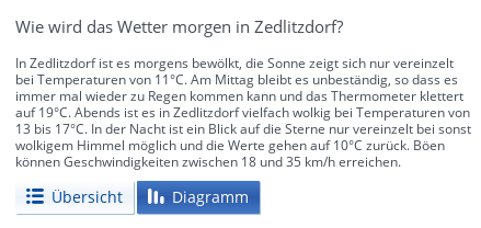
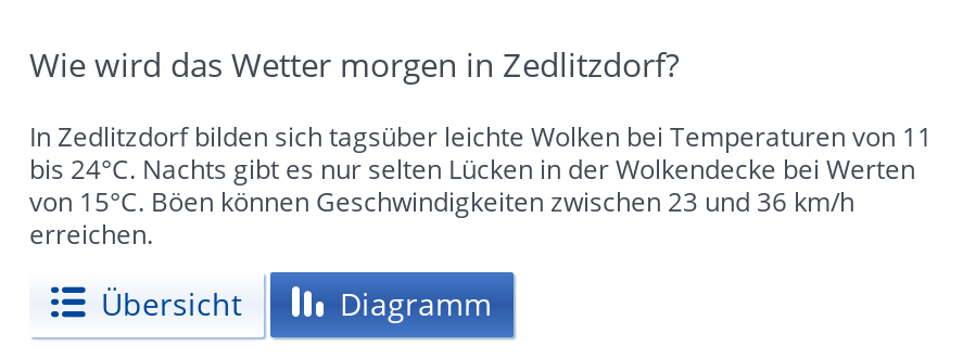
[15,54,471,171] In Zedlitzdorf ist es morgens bewölkt, die Sonne zeigt sich nur vereinzelt | bei Temperaturen von 11°C. Am Mittag bleibt es unbeständig, so dass es | immer mal wieder zu Regen kommen kann und das Thermometer klettert | auf 19°C. Abends ist es in Zedlitzdorf vielfach wolkig bei Temperaturen von | 13 bis 17°C. In der Nacht ist ein Blick auf die Sterne nur vereinzelt bei sonst | wolkigem Himmel möglich und die Werte gehen auf 10°C zurück. Böen | können Geschwindigkeiten zwischen 18 und 35 km/h erreichen. -> [29,118,933,253] In Zedlitzdorf bilden sich tagsüber leichte Wolken bei Temperaturen von 11 | bis 24°C. Nachts gibt es nur selten Lücken in der Wolkendecke bei Werten | von 15°C. Böen können Geschwindigkeiten zwischen 23 und 36 km/h | erreichen.

